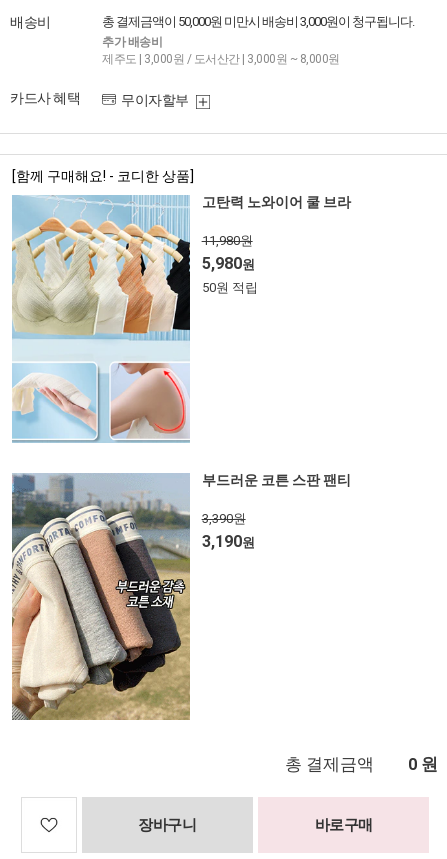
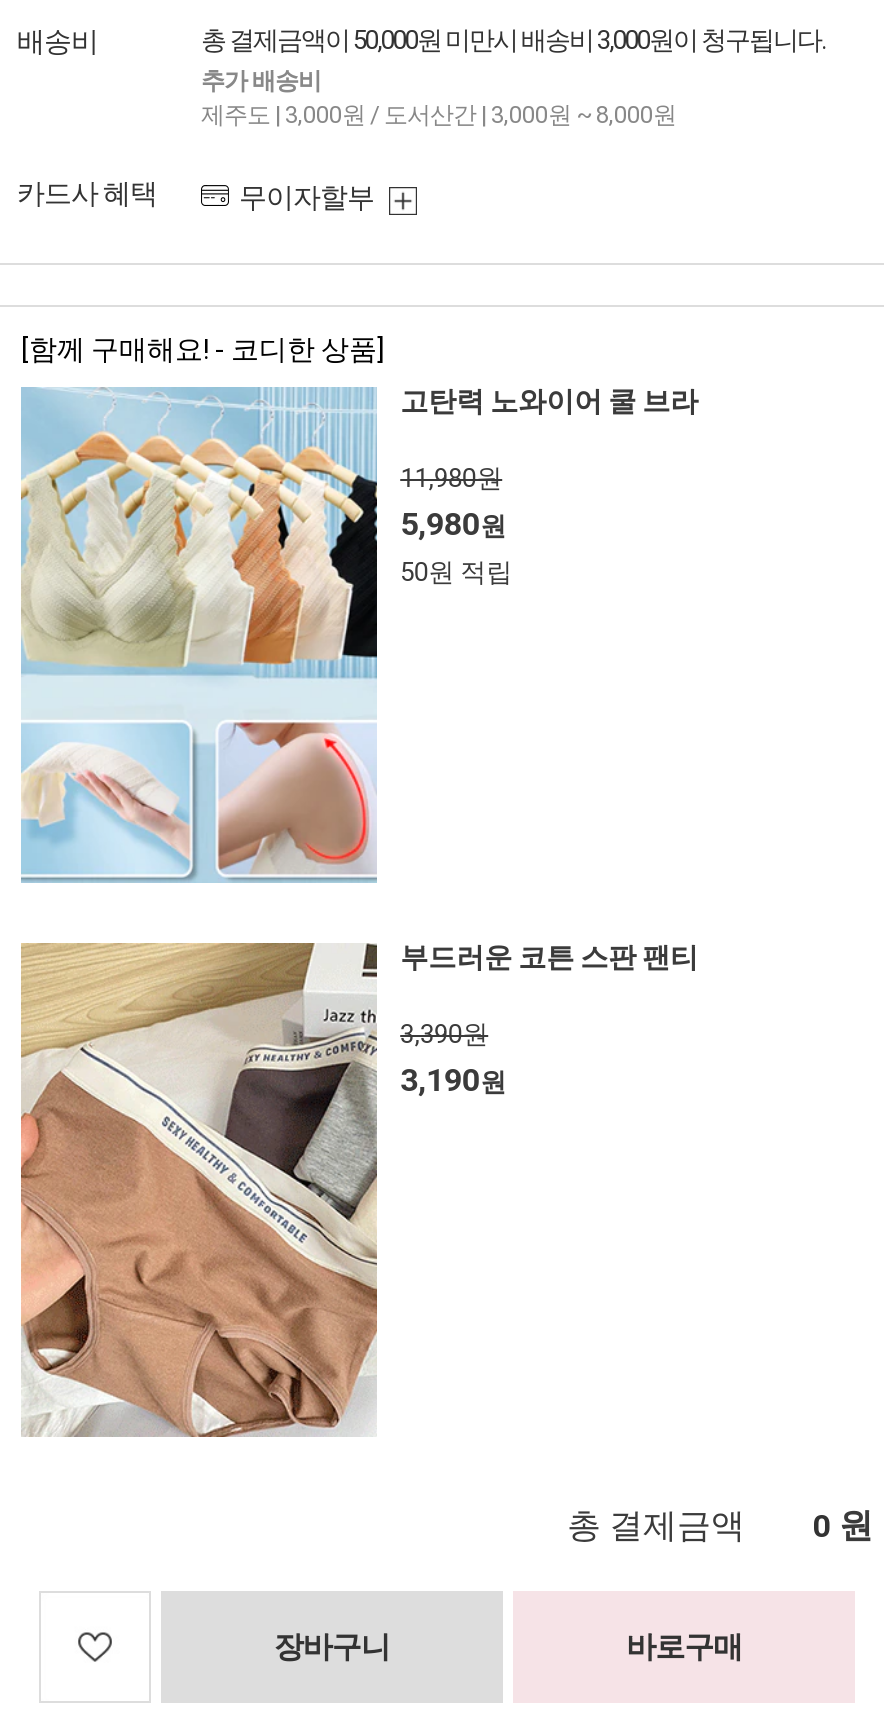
[11,473,191,721] [image] -> [19,941,379,1437] [image]

